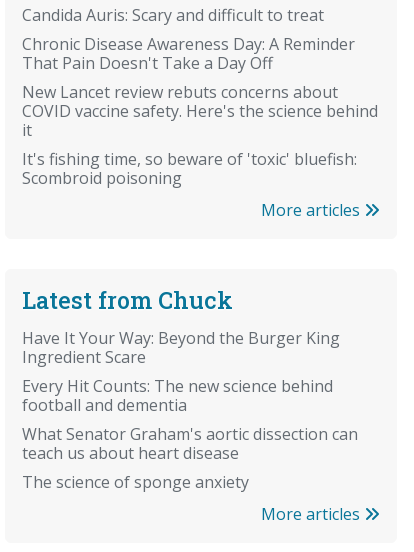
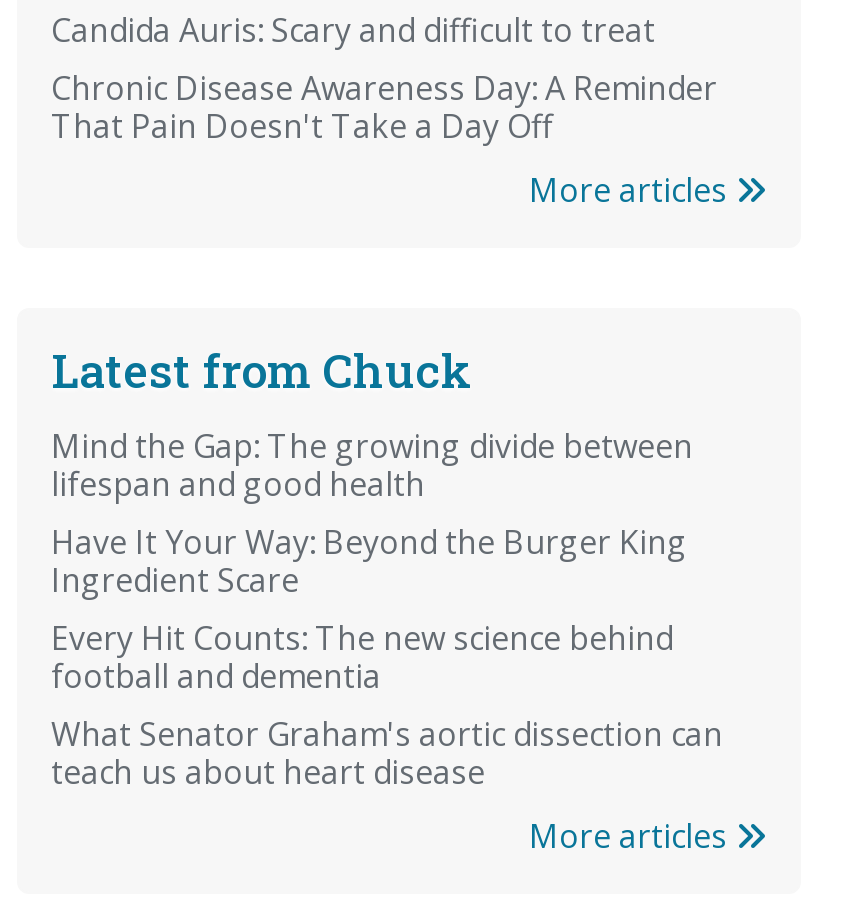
[22,81,378,189] New Lancet review rebuts concerns about | COVID vaccine safety. Here's the science behind | it | It's fishing time, so beware of 'toxic' bluefish: | Scombroid poisoning -> none
moved [22,199,364,315] -> [51,169,735,401]: More articles | Latest from Chuck
none -> [51,425,693,507] Mind the Gap: The growing divide between | lifespan and good health
[22,471,249,493] The science of sponge anxiety -> none

